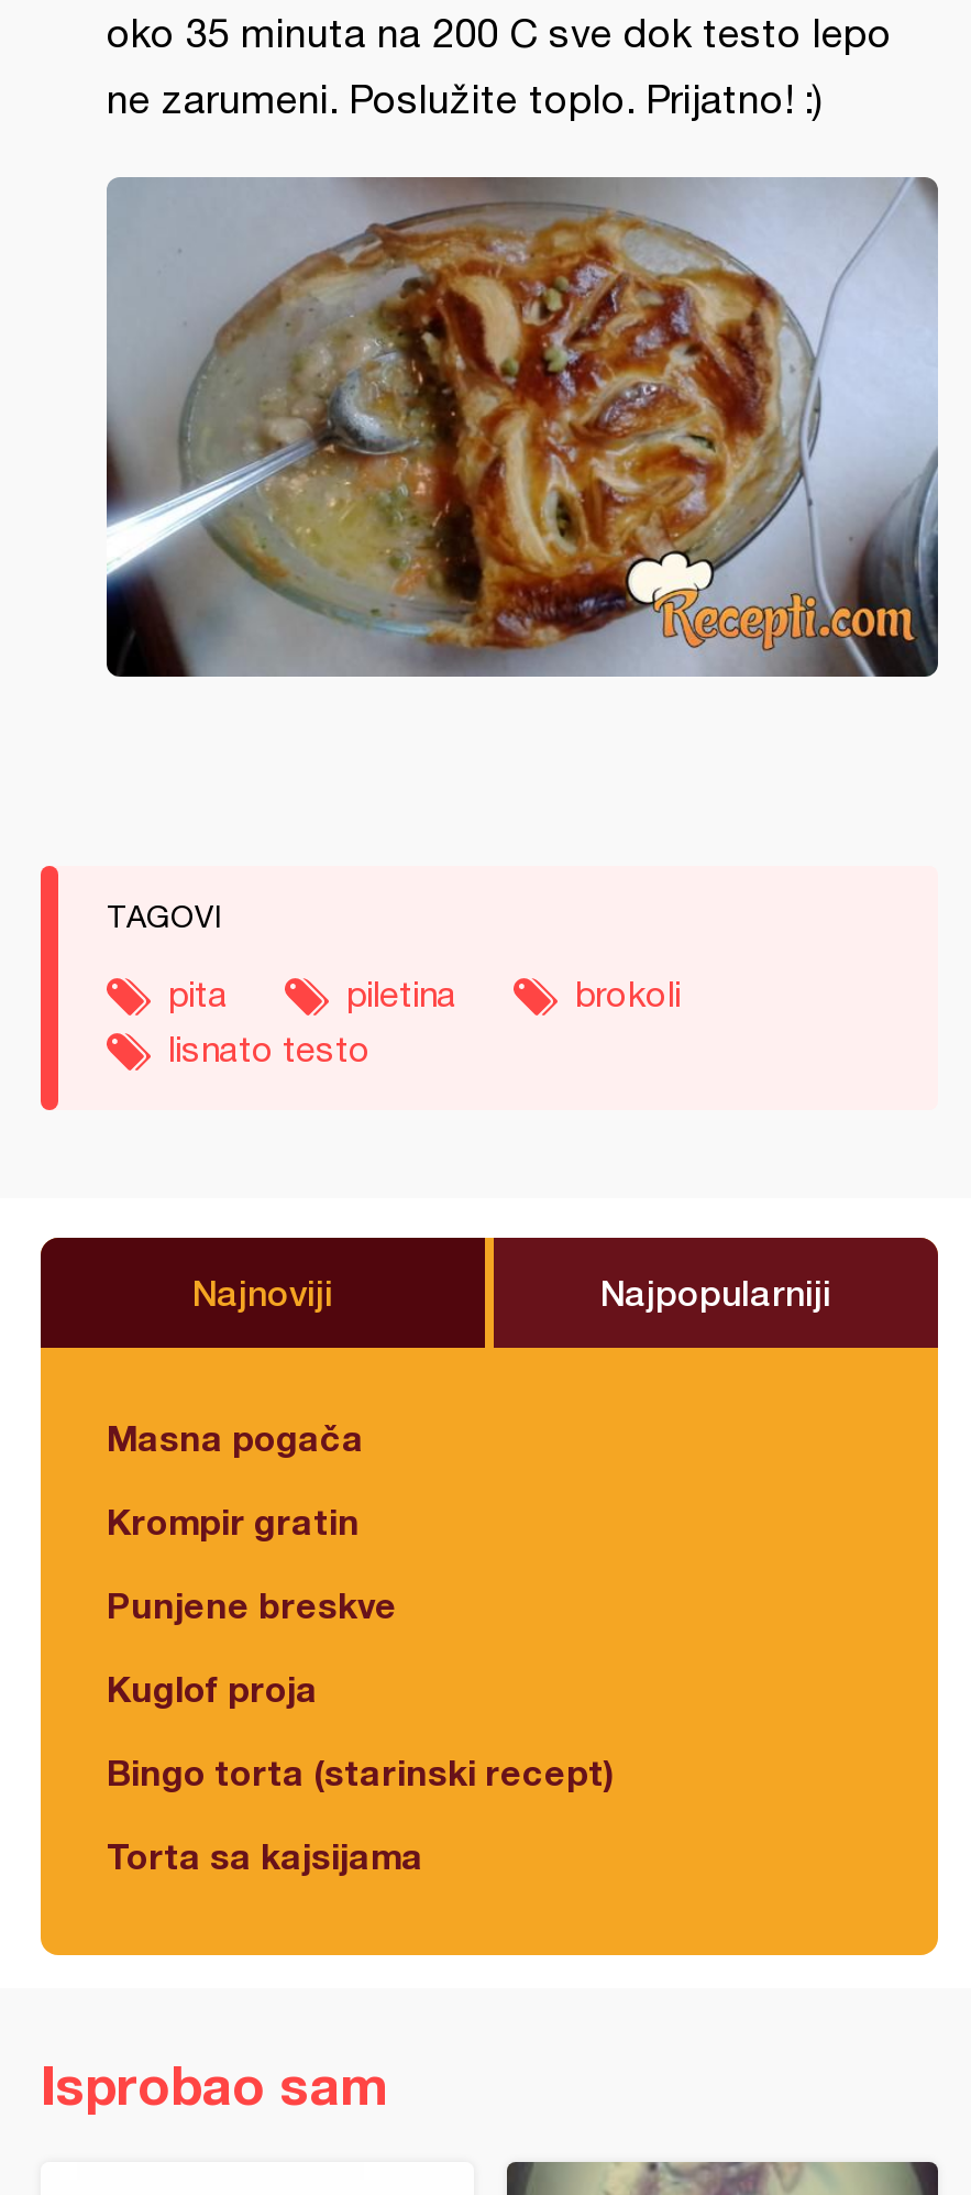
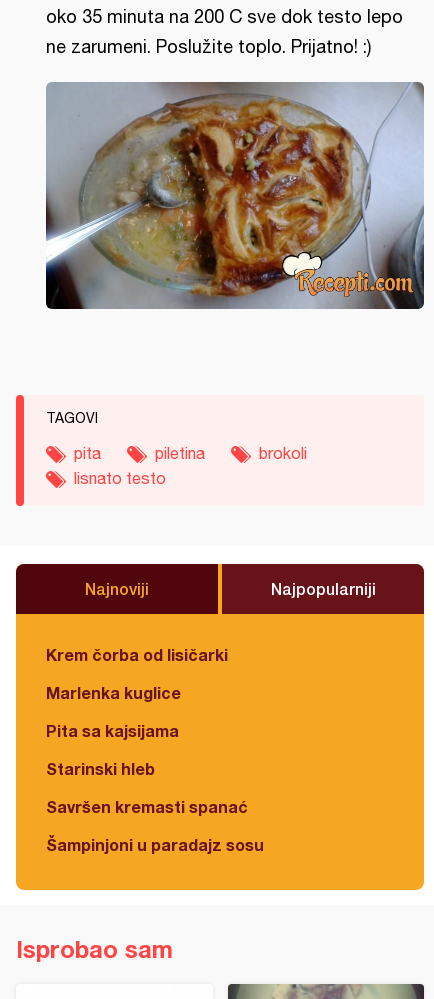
[107,1416,364,1458] Masna pogača -> [46,645,228,664] Krem čorba od lisičarki
[107,1500,360,1541] Krompir gratin -> [46,683,181,702] Marlenka kuglice
[107,1583,397,1625] Punjene breskve -> [46,721,179,740] Pita sa kajsijama
[107,1667,318,1709] Kuglof proja -> [46,759,155,778] Starinski hleb
[107,1750,615,1792] Bingo torta (starinski recept) -> [46,797,248,816] Savršen kremasti spanać
[107,1834,423,1876] Torta sa kajsijama -> [46,835,264,854] Šampinjoni u paradajz sosu

